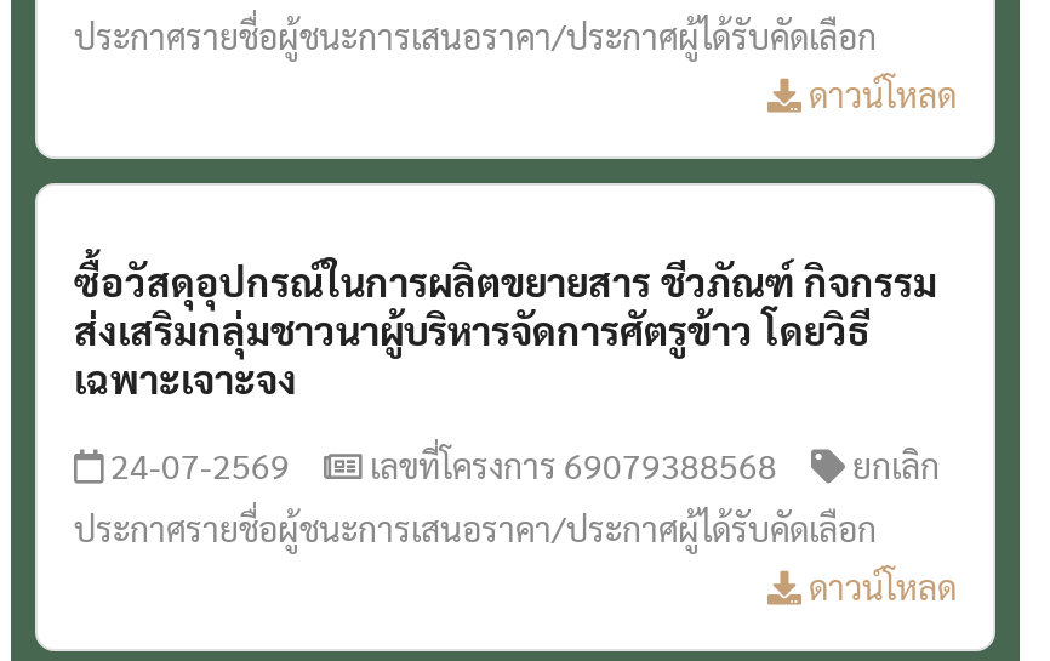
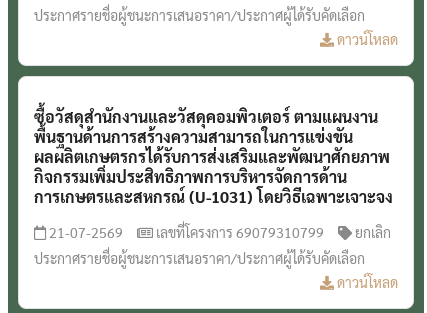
[74,256,937,404] ซื้อวัสดุอุปกรณ์ในการผลิตขยายสาร ชีวภัณฑ์ กิจกรรม | ส่งเสริมกลุ่มชาวนาผู้บริหารจัดการศัตรูข้าว โดยวิธี | เฉพาะเจาะจง -> [34,106,393,207] ซื้อวัสดุสำนักงานและวัสดุคอมพิวเตอร์ ตามแผนงาน | พื้นฐานด้านการสร้างความสามารถในการแข่งขัน | ผลผลิตเกษตรกรได้รับการส่งเสริมและพัฒนาศักยภาพ | กิจกรรมเพิ่มประสิทธิภาพการบริหารจัดการด้าน | การเกษตรและสหกรณ์ (U-1031) โดยวิธีเฉพาะเจาะจง
[103,443,777,486] 24-07-2569 | เลขที่โครงการ 69079388568 -> [46,223,324,241] 21-07-2569 | เลขที่โครงการ 69079310799

